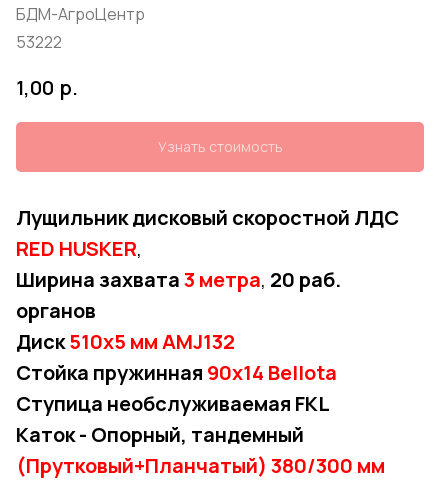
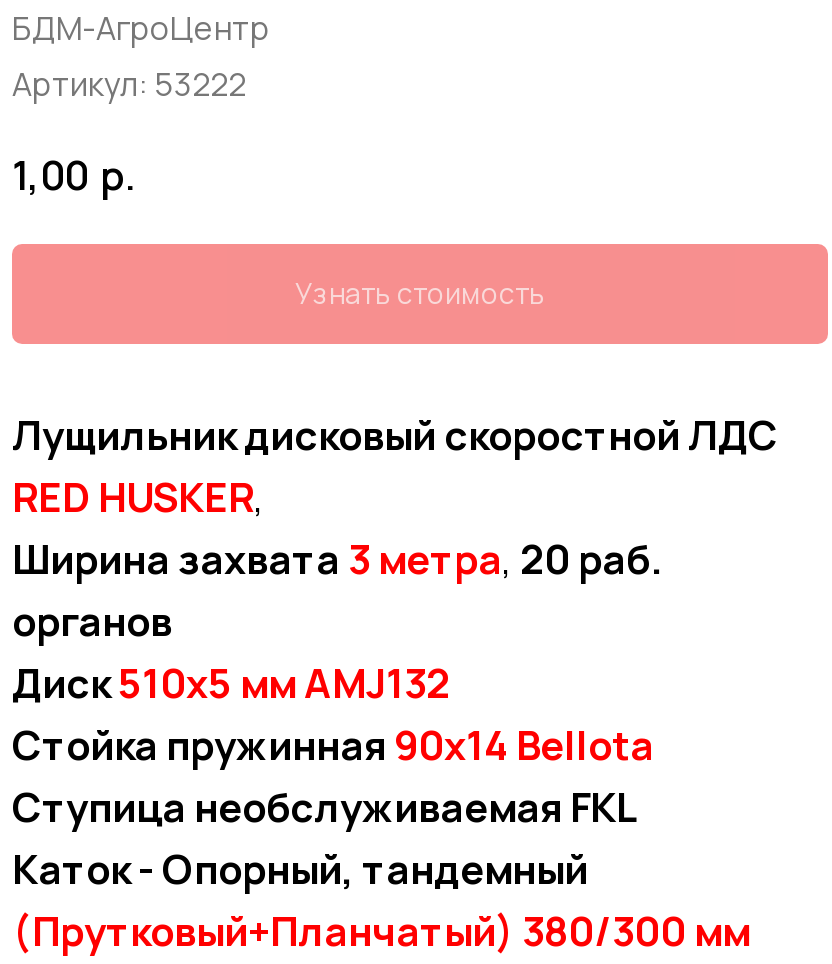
[16,31,62,53] 53222 -> [12,62,246,106] Артикул: 53222

